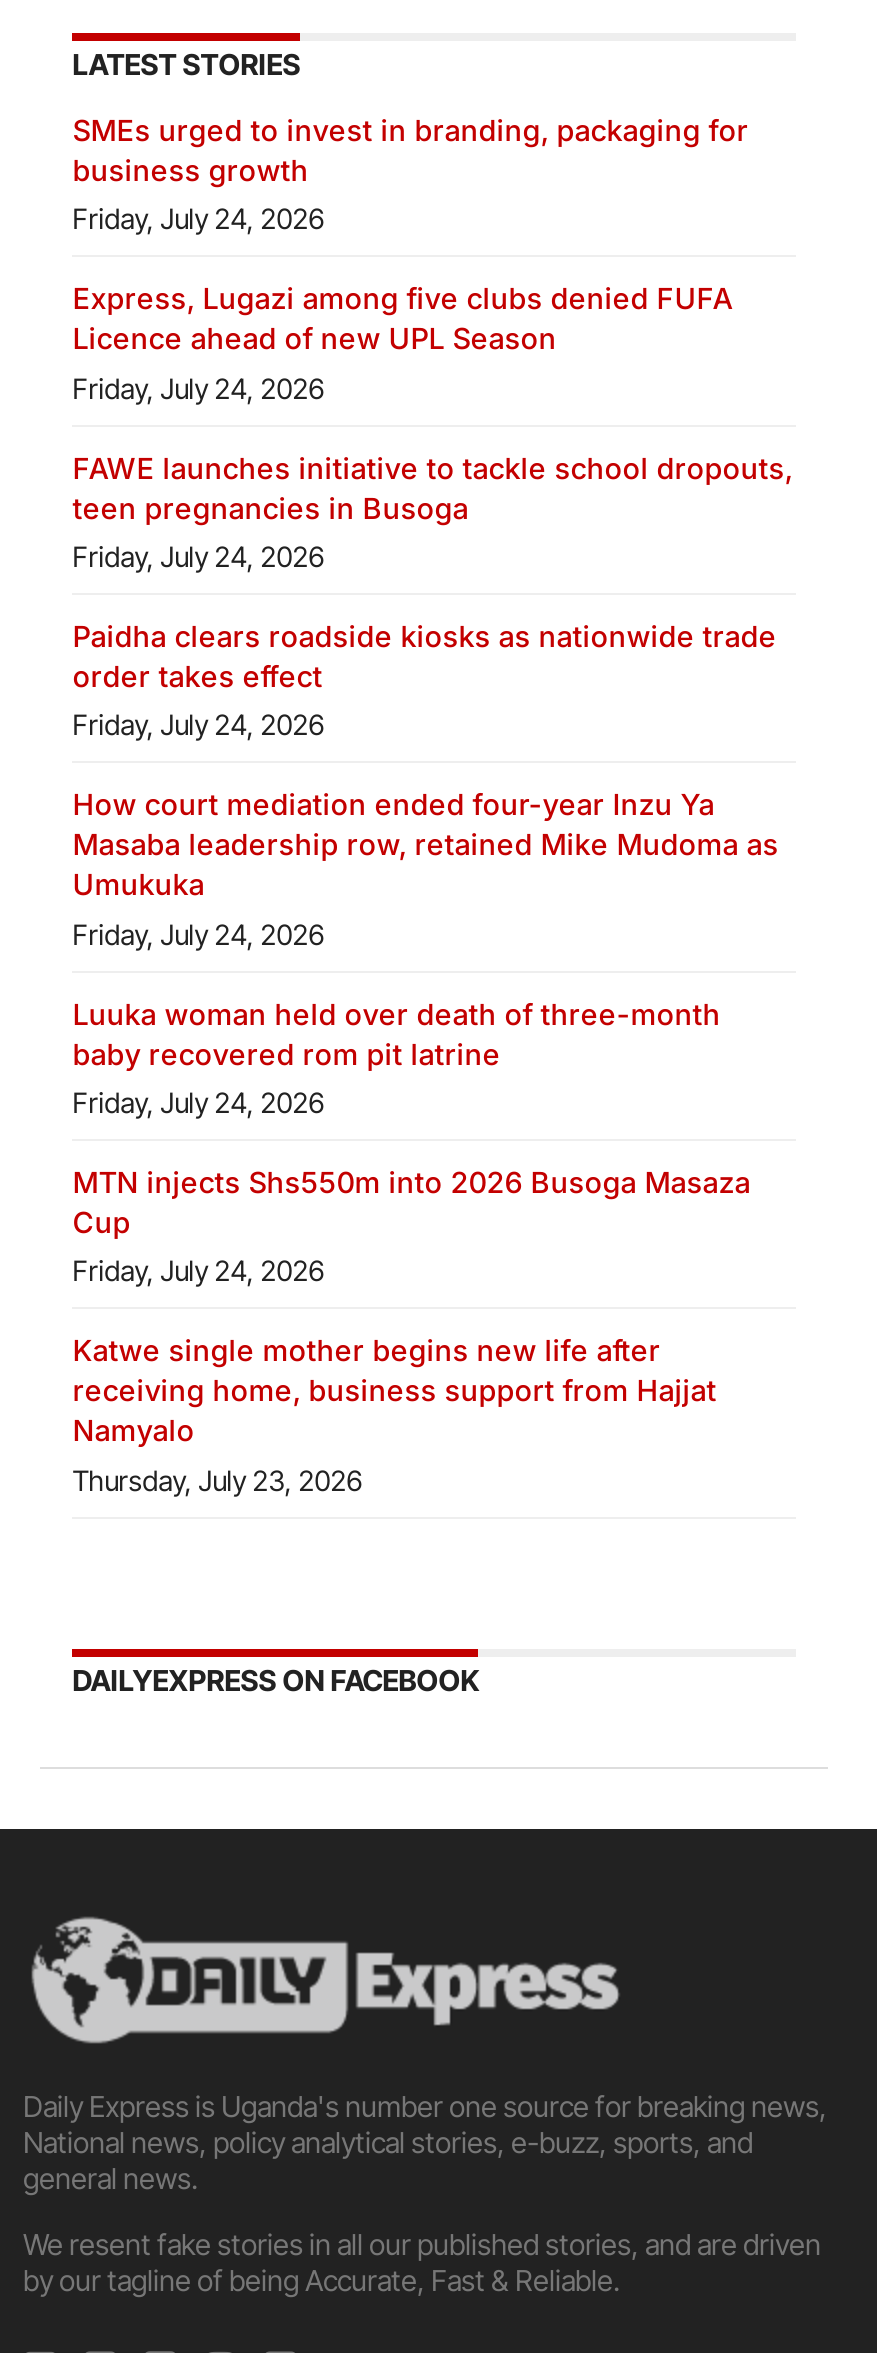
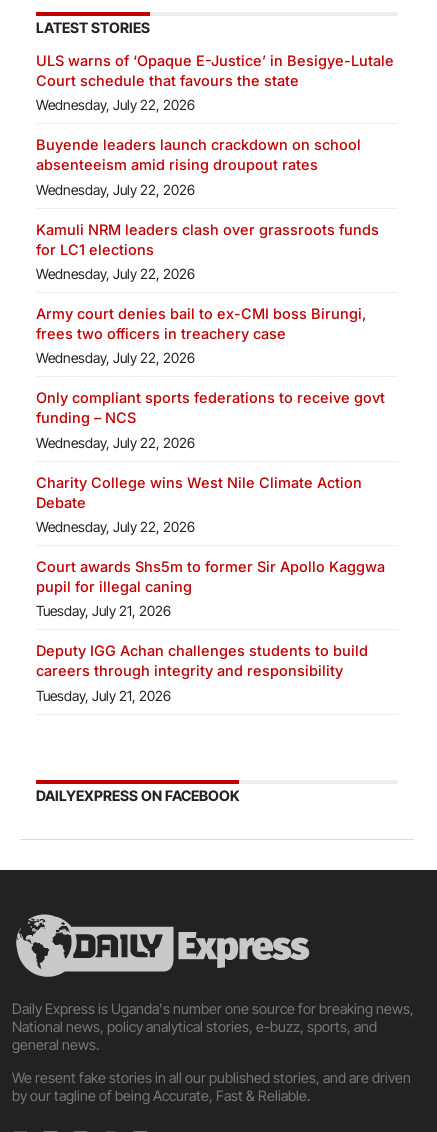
[73,112,749,235] SMEs urged to invest in branding, packaging for | business growth | Friday, July 24, 2026 -> [36,52,394,113] ULS warns of ‘Opaque E-Justice’ in Besigye-Lutale | Court schedule that favours the state | Wednesday, July 22, 2026
[73,281,733,404] Express, Lugazi among five clubs denied FUFA | Licence ahead of new UPL Season | Friday, July 24, 2026 -> [36,136,361,197] Buyende leaders launch crackdown on school | absenteeism amid rising droupout rates | Wednesday, July 22, 2026
[73,450,793,573] FAWE launches initiative to tackle school dropouts, | teen pregnancies in Busoga | Friday, July 24, 2026 -> [36,220,379,282] Kamuli NRM leaders clash over grassroots funds | for LC1 elections | Wednesday, July 22, 2026
[73,619,777,742] Paidha clears roadside kiosks as nationwide trade | order takes effect | Friday, July 24, 2026 -> [36,305,366,366] Army court denies bail to ex-CMI boss Birungi, | frees two officers in treachery case | Wednesday, July 22, 2026
[73,788,779,950] How court mediation ended four-year Inzu Ya | Masaba leadership row, retained Mike Mudoma as | Umukuka | Friday, July 24, 2026 -> [36,389,385,451] Only compliant sports federations to receive govt | funding – NCS | Wednesday, July 22, 2026
[73,996,721,1119] Luuka woman held over death of three-month | baby recovered rom pit latrine | Friday, July 24, 2026 -> [36,474,362,535] Charity College wins West Nile Climate Action | Debate | Wednesday, July 22, 2026
[73,1165,751,1288] MTN injects Shs550m into 2026 Busoga Masaza | Cup | Friday, July 24, 2026 -> [36,558,385,619] Court awards Shs5m to former Sir Apollo Kaggwa | pupil for illegal caning | Tuesday, July 21, 2026
[73,1334,717,1497] Katwe single mother begins new life after | receiving home, business support from Hajjat | Namyalo | Thursday, July 23, 2026 -> [36,642,368,704] Deputy IGG Achan challenges students to build | careers through integrity and responsibility | Tuesday, July 21, 2026

